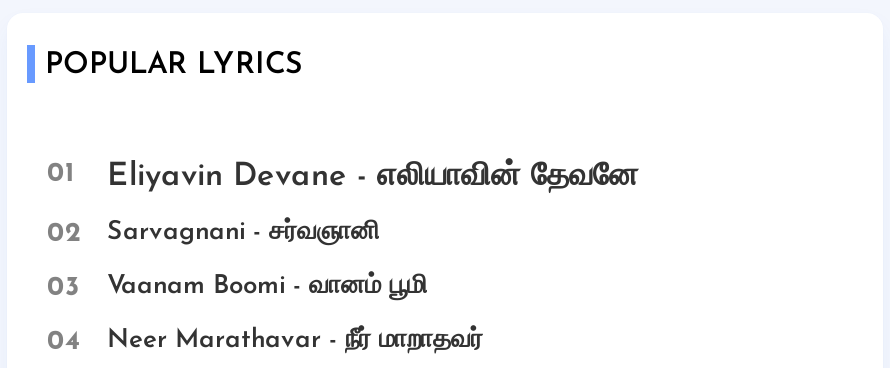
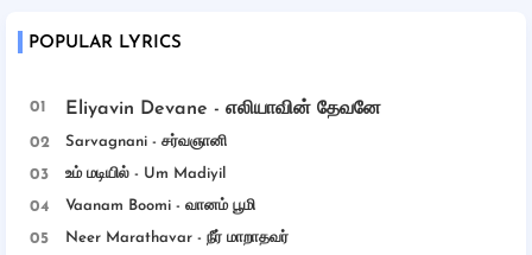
none -> [65,166,226,181] உம் மடியில் - Um Madiyil

